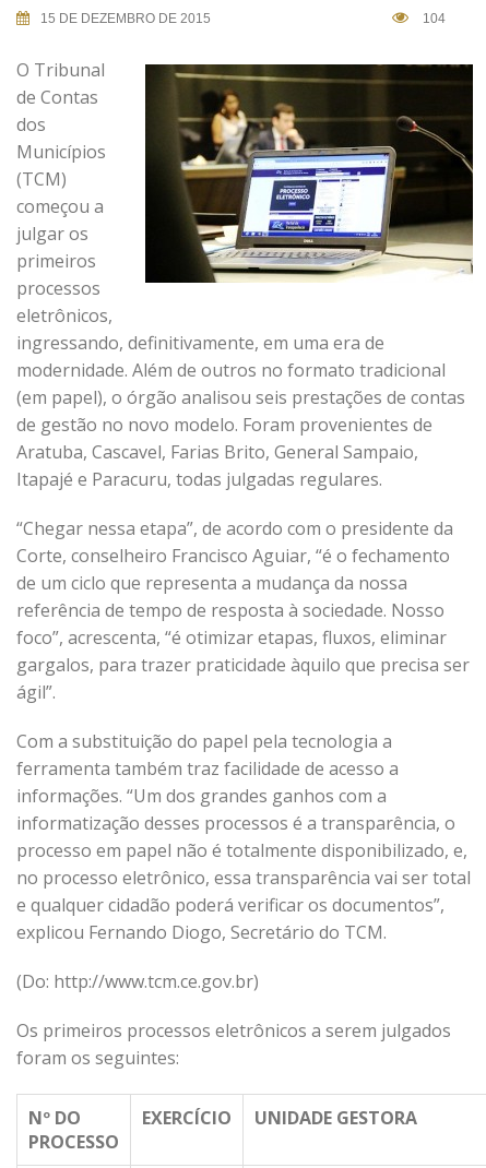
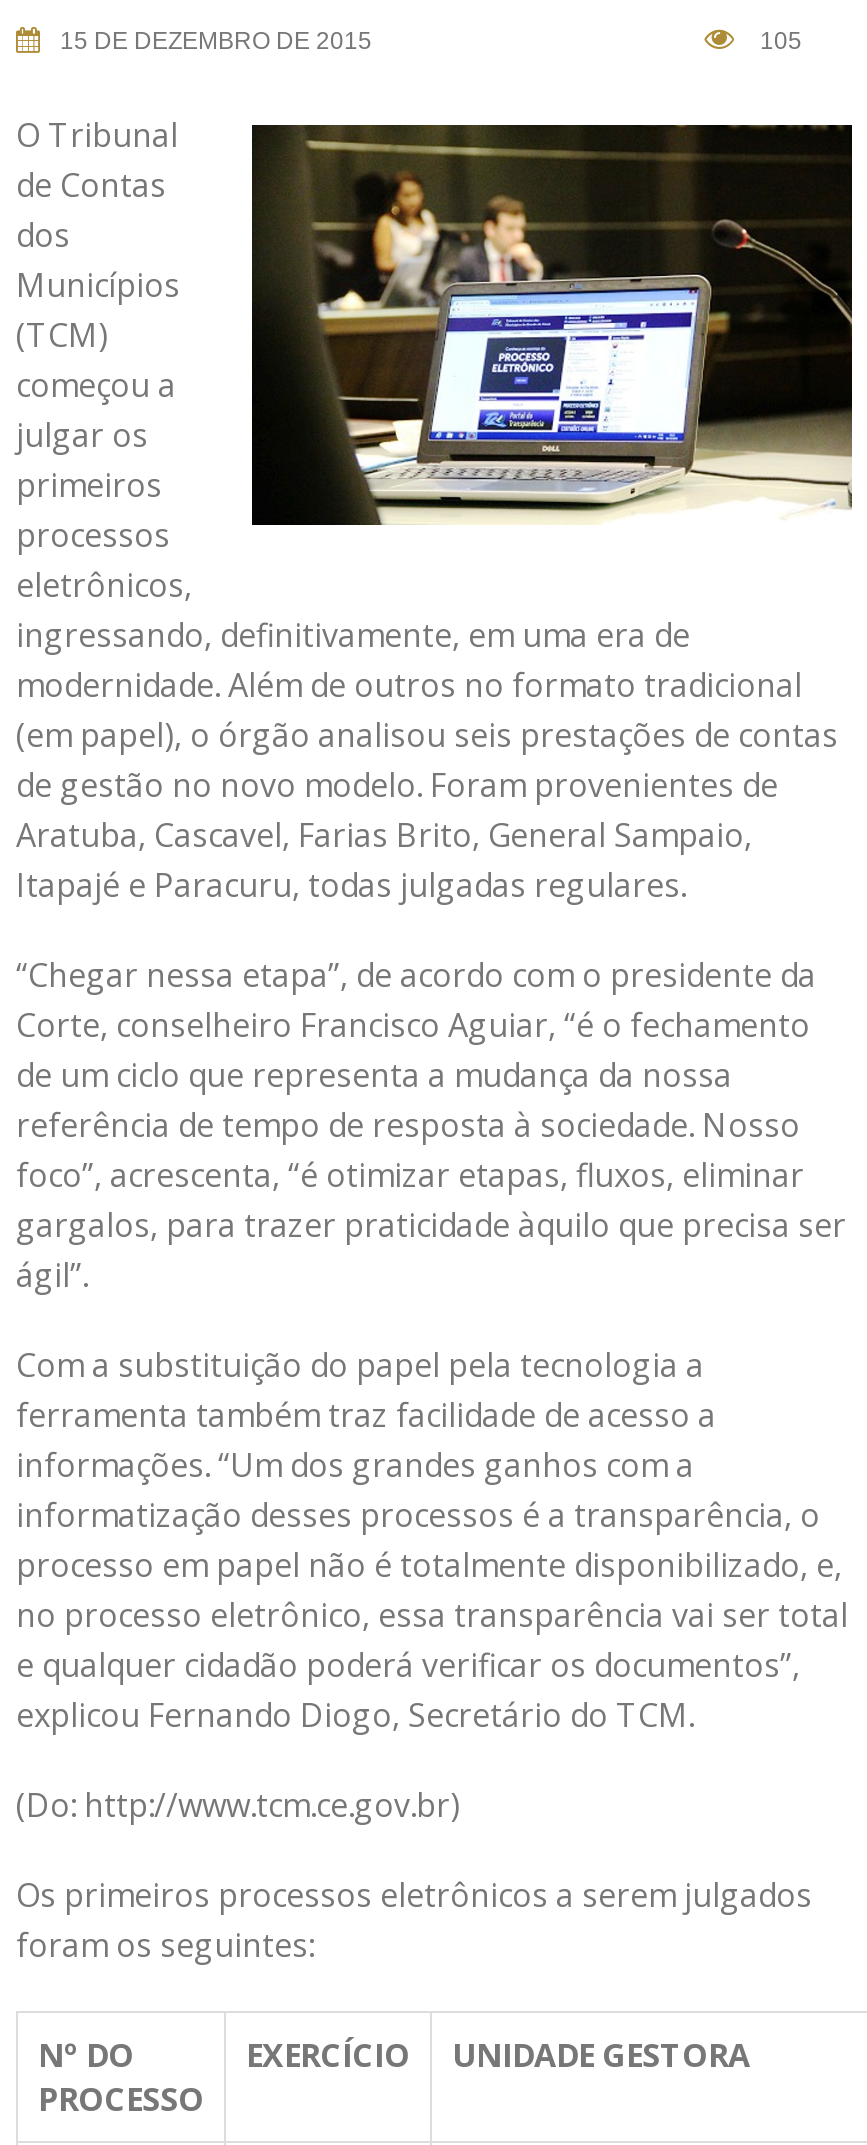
[419,11,446,26] 104 -> [754,27,802,55] 105

